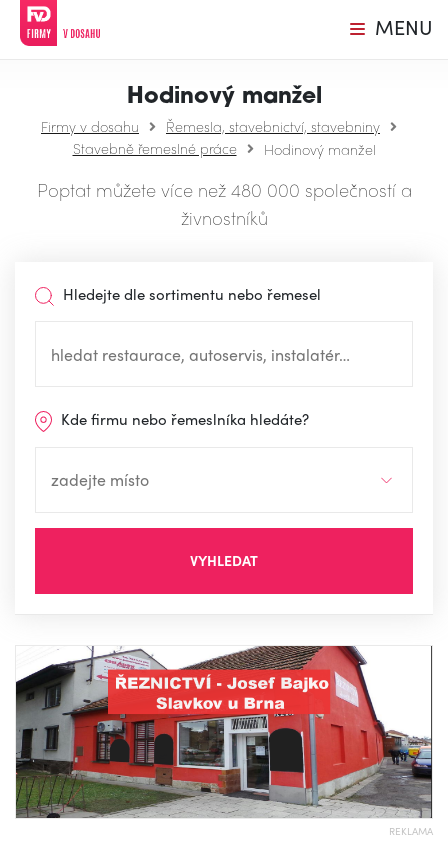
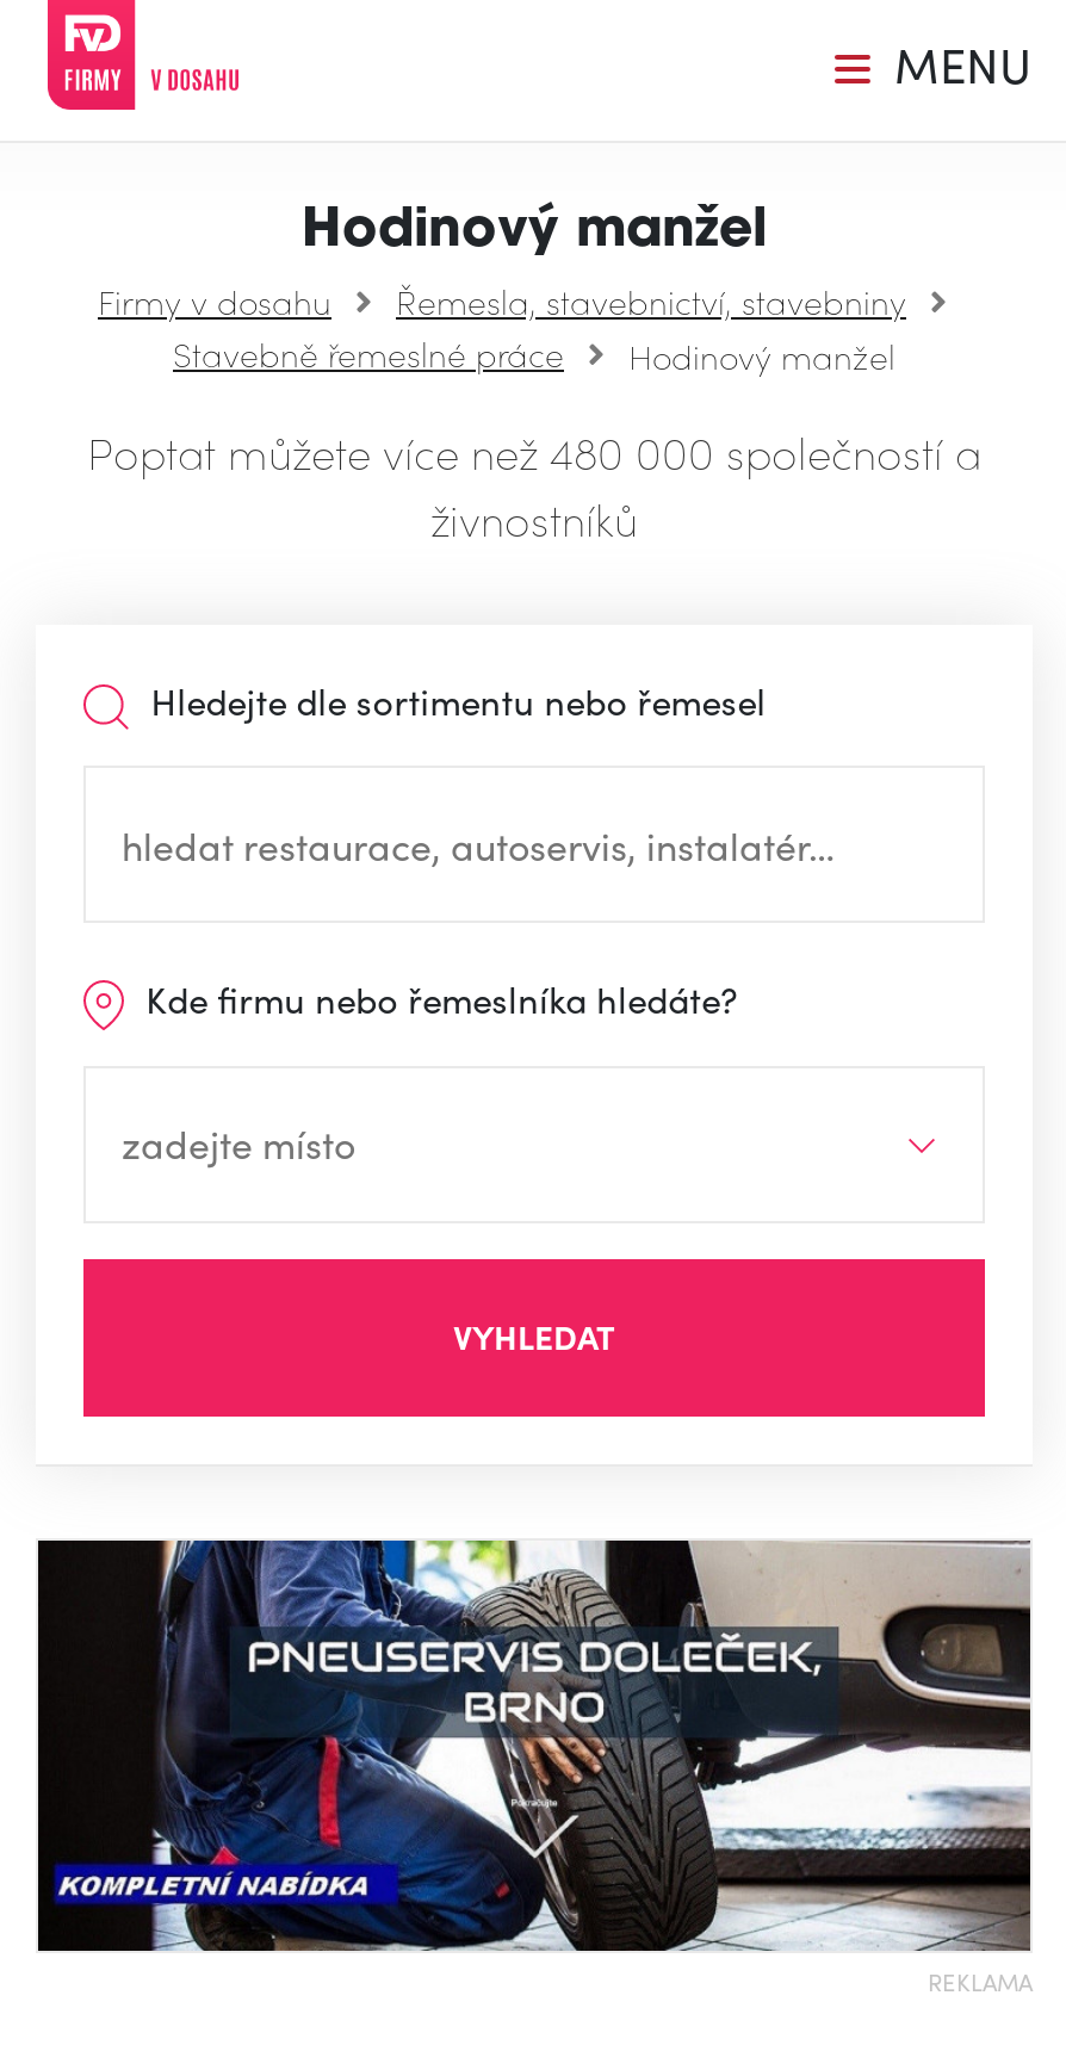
[15,645,433,819] [image] -> [36,1538,1030,1953] [image]

